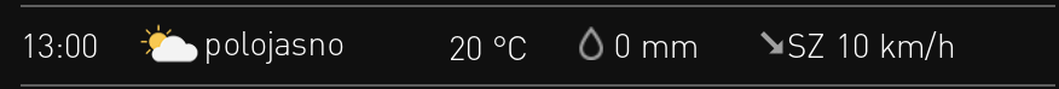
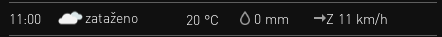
[21,20,344,64] 13:00 | polojasno -> [9,8,138,26] 11:00 | zataženo
[787,20,956,64] SZ 10 km/h -> [326,8,388,26] Z 11 km/h

